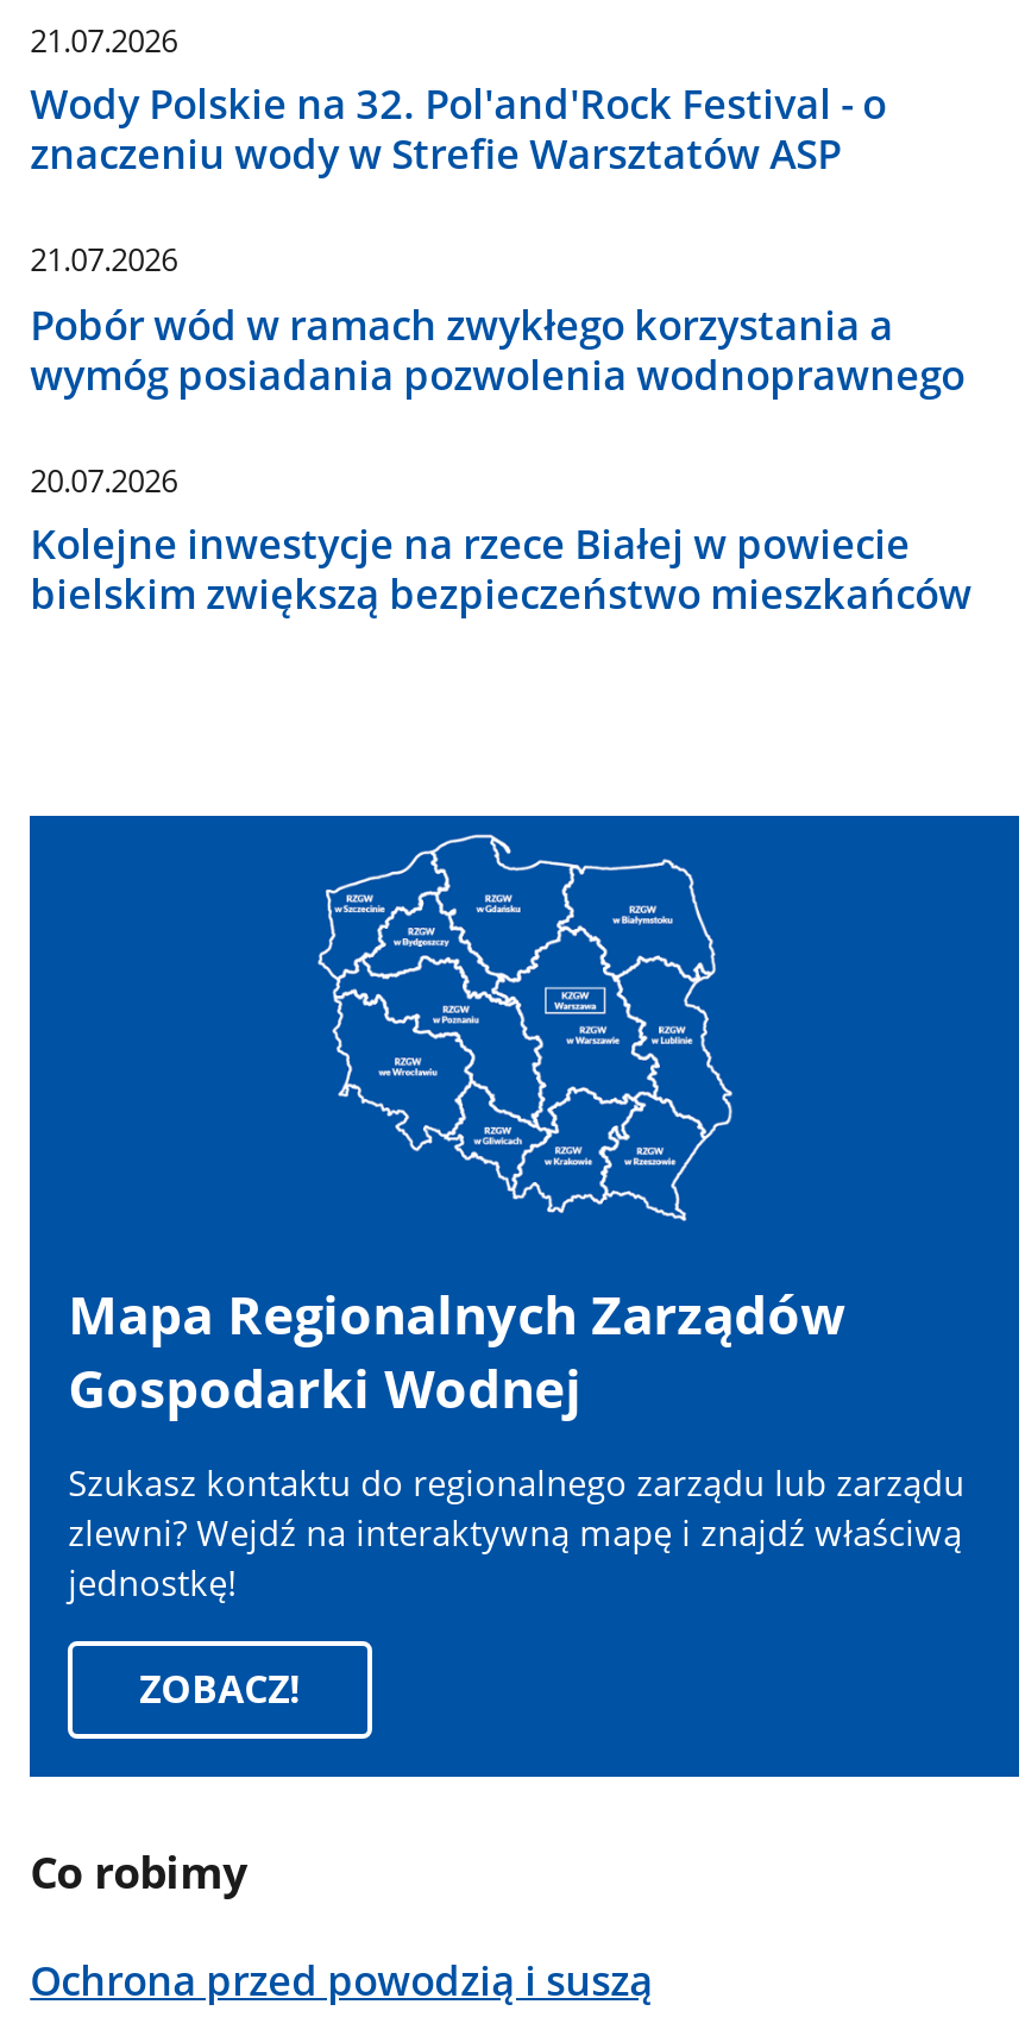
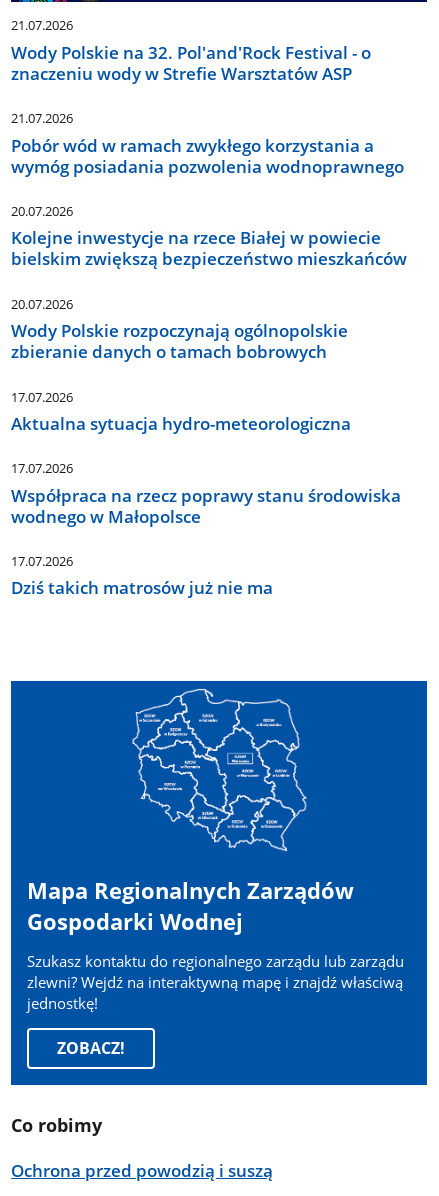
none -> [11,295,401,599] 20.07.2026 | Wody Polskie rozpoczynają ogólnopolskie | zbieranie danych o tamach bobrowych | 17.07.2026 | Aktualna sytuacja hydro-meteorologiczna | 17.07.2026 | Współpraca na rzecz poprawy stanu środowiska | wodnego w Małopolsce | 17.07.2026 | Dziś takich matrosów już nie ma

